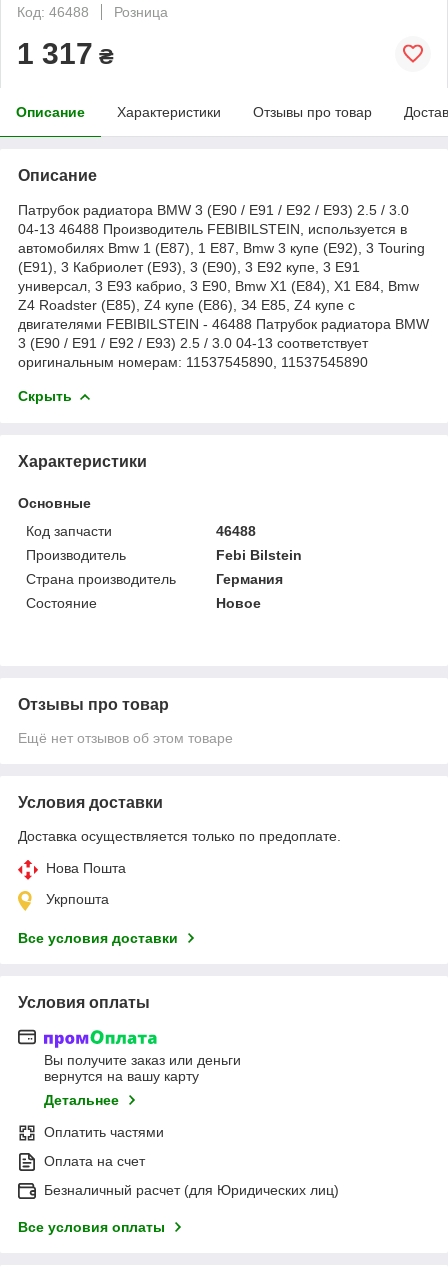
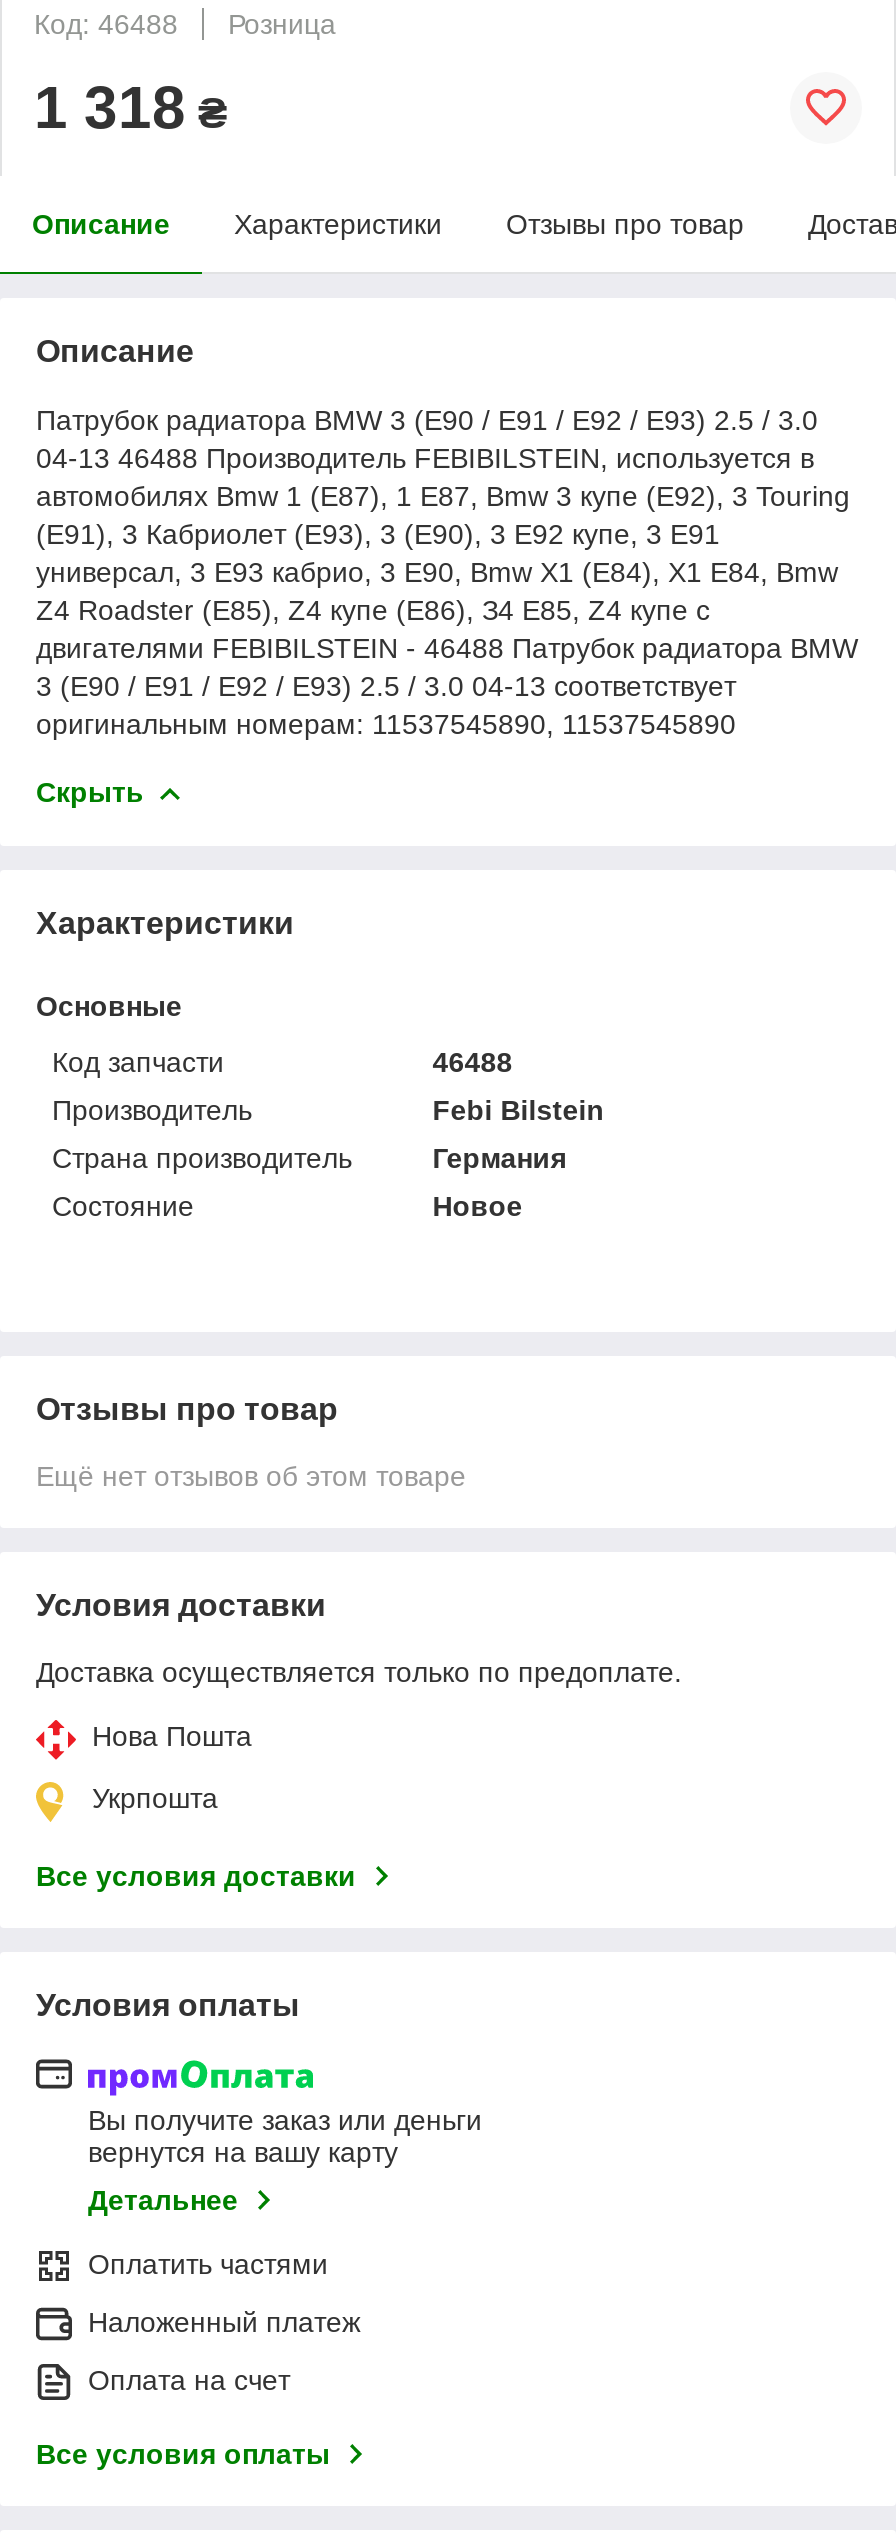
[17,37,114,70] 1 317 ₴ -> [34,74,228,140] 1 318 ₴
none -> [88,2306,360,2338] Наложенный платеж
moved [44,1153,145,1169] -> [88,2364,290,2396]: Оплата на счет
[44,1182,339,1198] Безналичный расчет (для Юридических лиц) -> none

